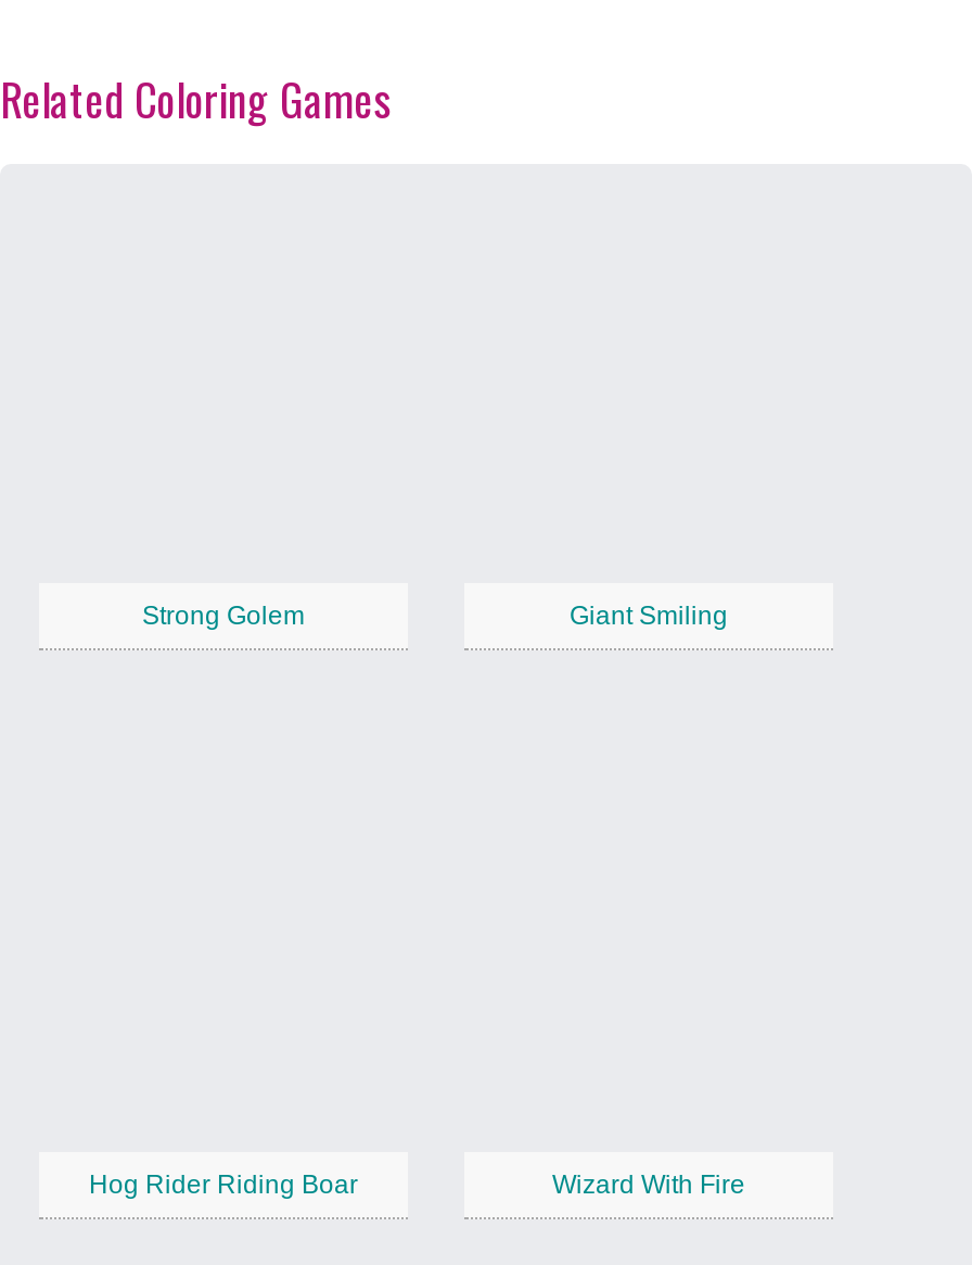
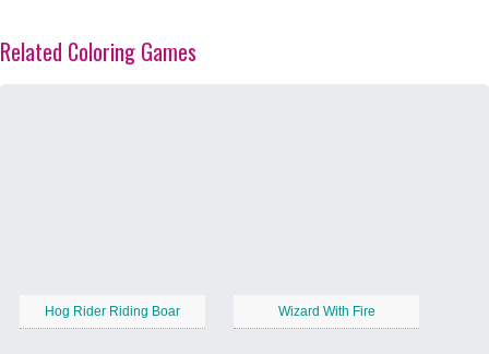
[142,601,728,632] Strong Golem | Giant Smiling -> none

